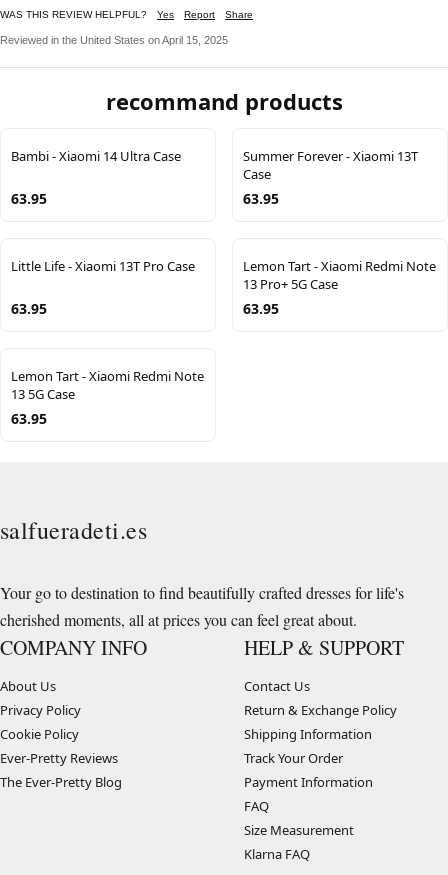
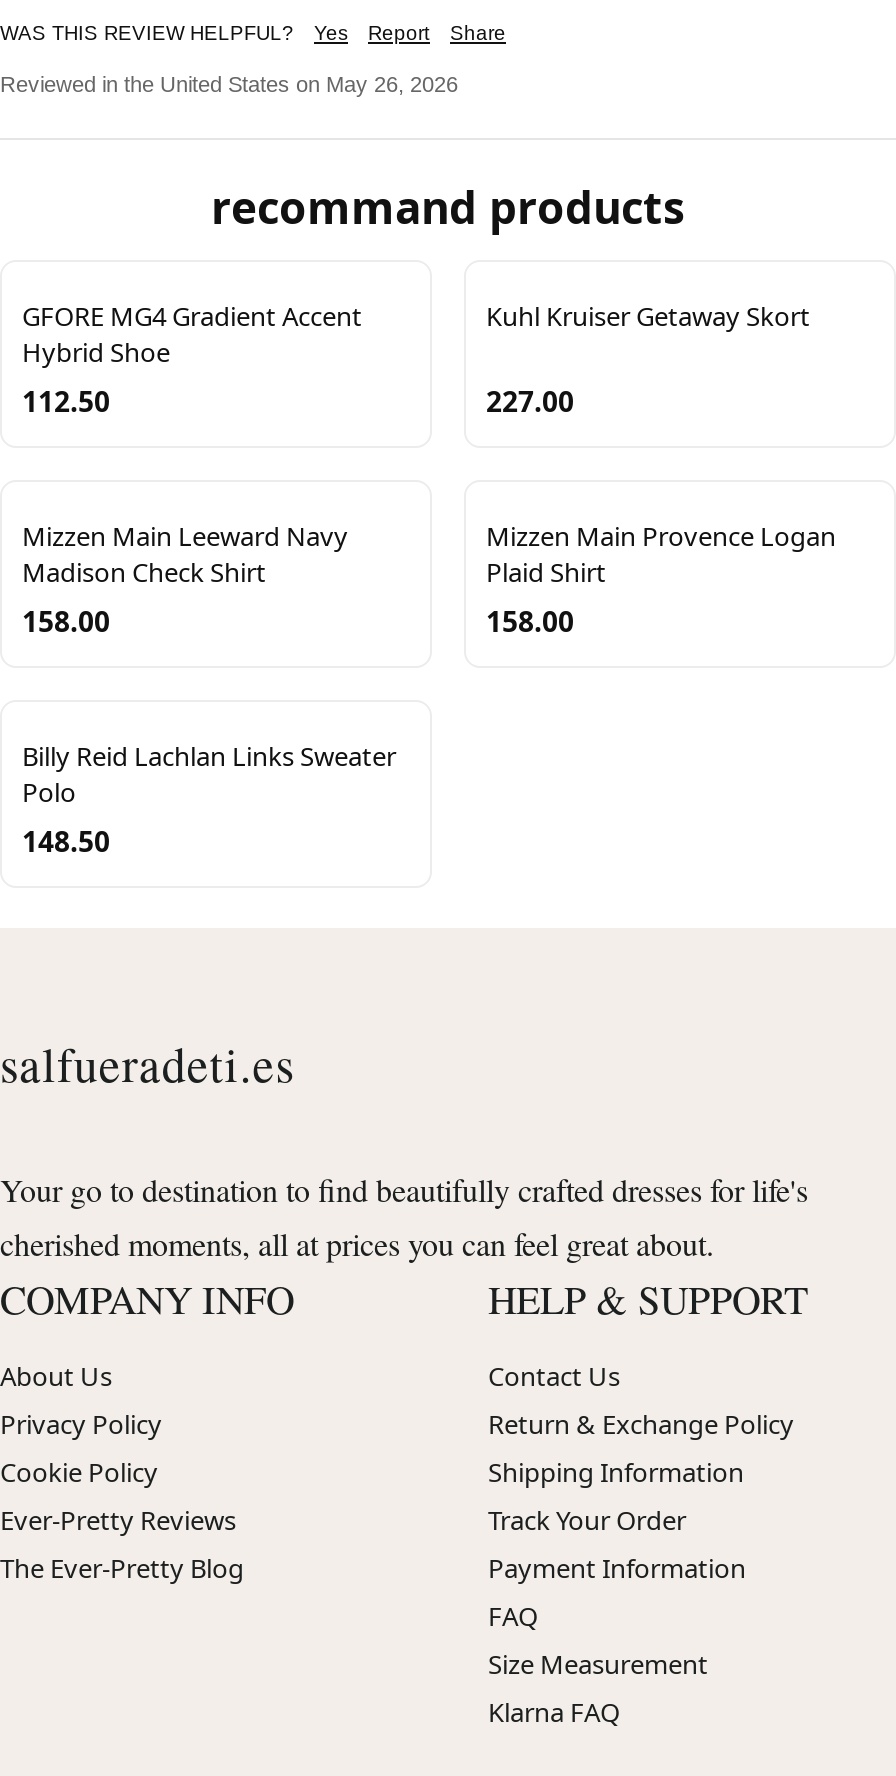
[0,34,228,46] Reviewed in the United States on April 15, 2025 -> [0,73,458,97] Reviewed in the United States on May 26, 2026
[11,147,181,208] Bambi - Xiaomi 14 Ultra Case | 63.95 -> [22,299,362,421] GFORE MG4 Gradient Accent | Hybrid Shoe | 112.50
[243,147,418,208] Summer Forever - Xiaomi 13T | Case | 63.95 -> [486,299,810,421] Kuhl Kruiser Getaway Skort | 227.00
[11,257,195,318] Little Life - Xiaomi 13T Pro Case | 63.95 -> [22,519,348,641] Mizzen Main Leeward Navy | Madison Check Shirt | 158.00
[243,257,436,318] Lemon Tart - Xiaomi Redmi Note | 13 Pro+ 5G Case | 63.95 -> [486,519,836,641] Mizzen Main Provence Logan | Plaid Shirt | 158.00
[11,367,204,428] Lemon Tart - Xiaomi Redmi Note | 13 5G Case | 63.95 -> [22,739,396,861] Billy Reid Lachlan Links Sweater | Polo | 148.50

